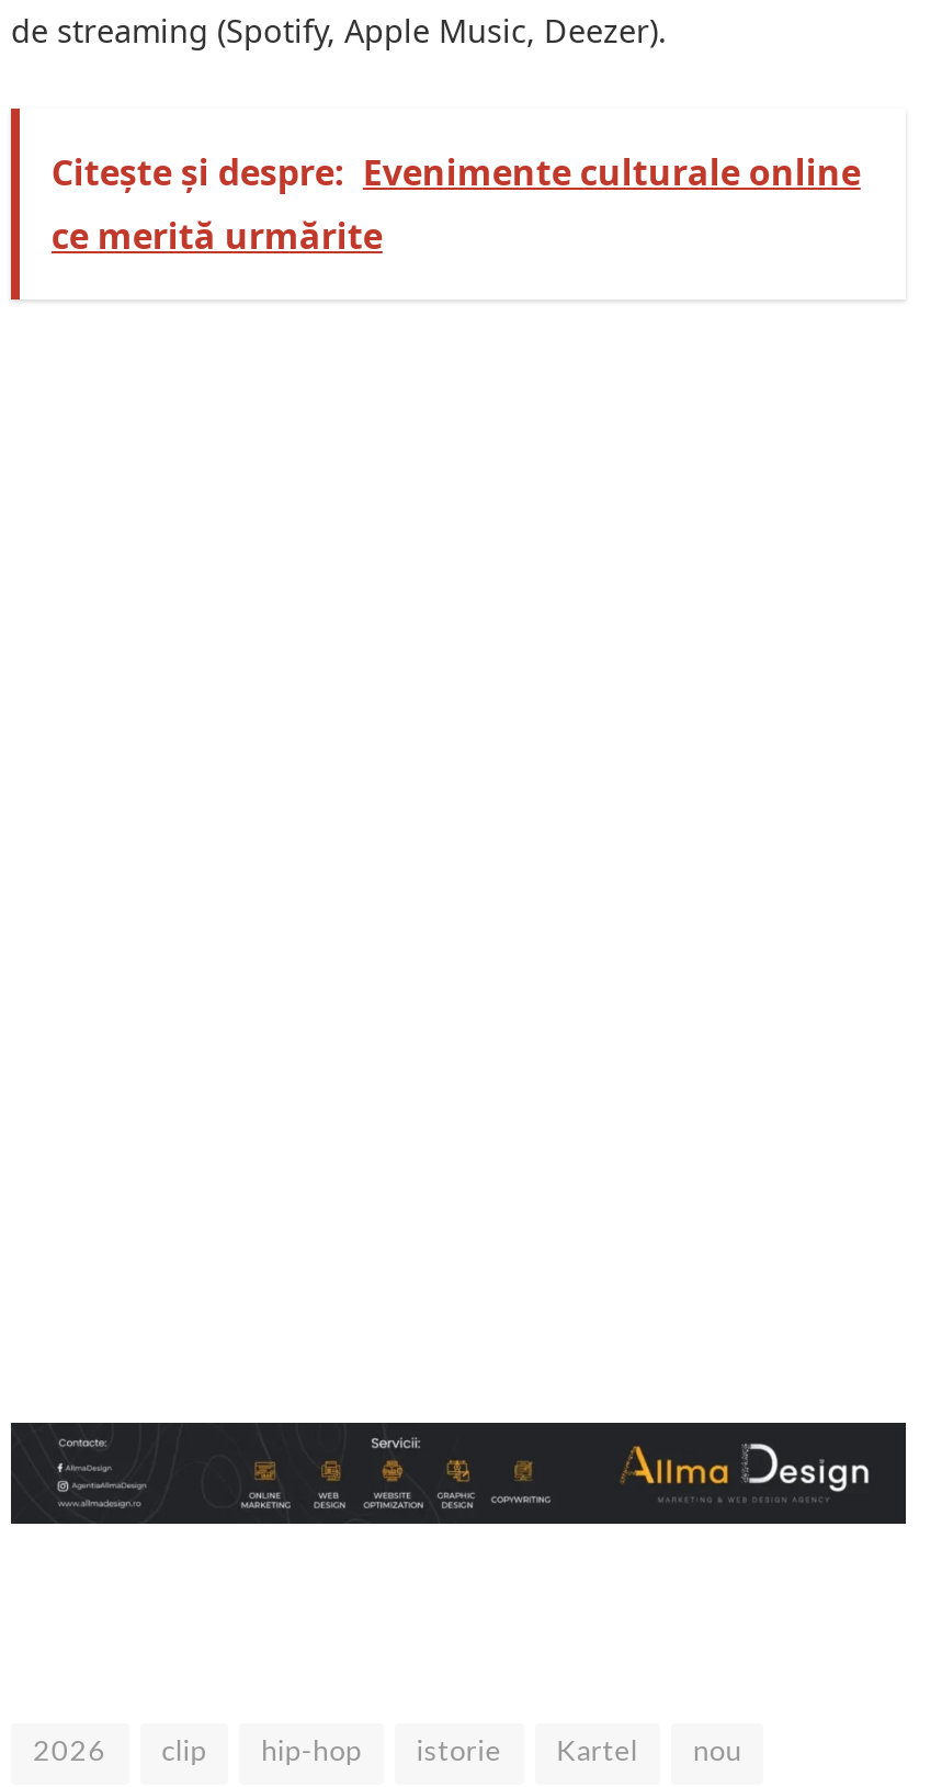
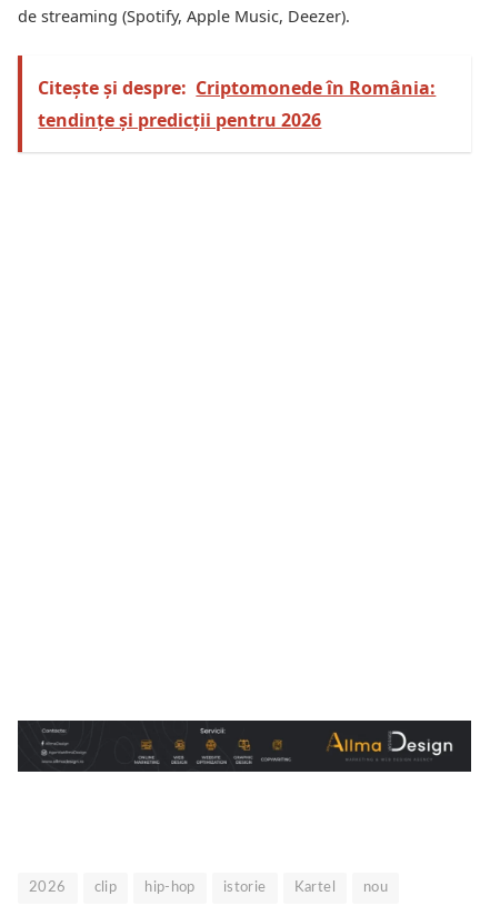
[51,147,861,259] Citește și despre: Evenimente culturale online | ce merită urmărite -> [38,75,436,132] Citește și despre: Criptomonede în România: | tendințe și predicții pentru 2026

